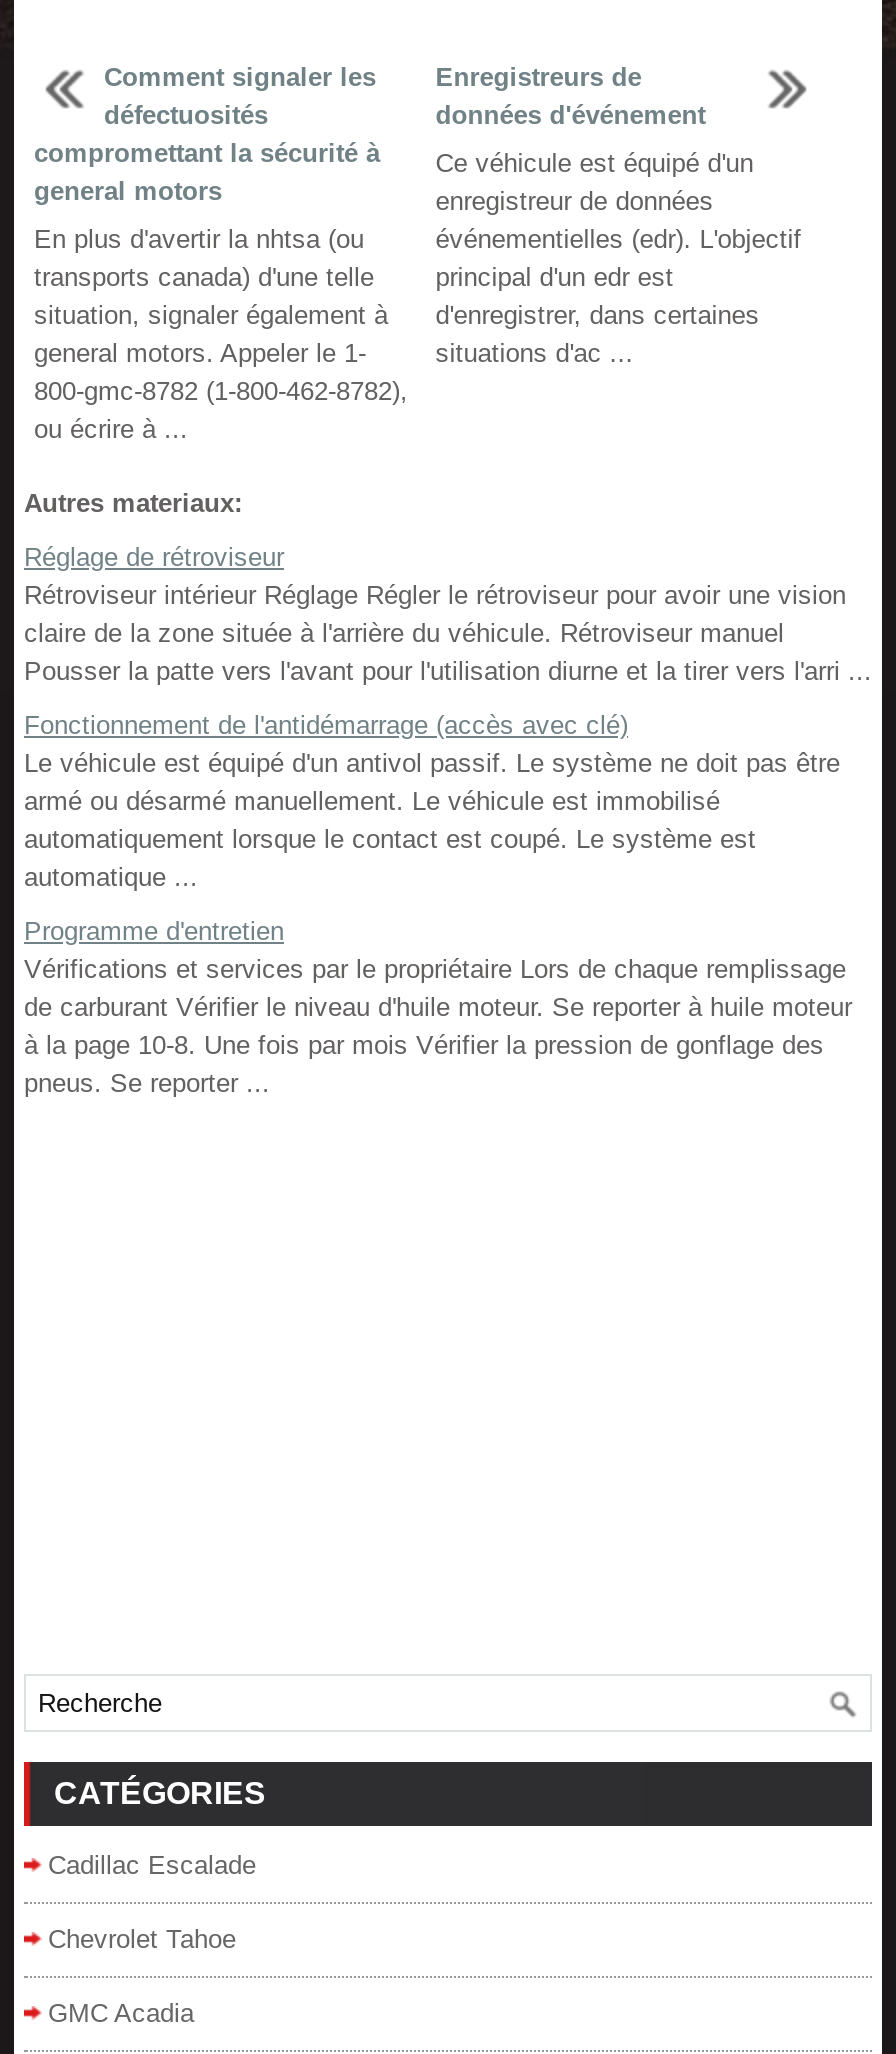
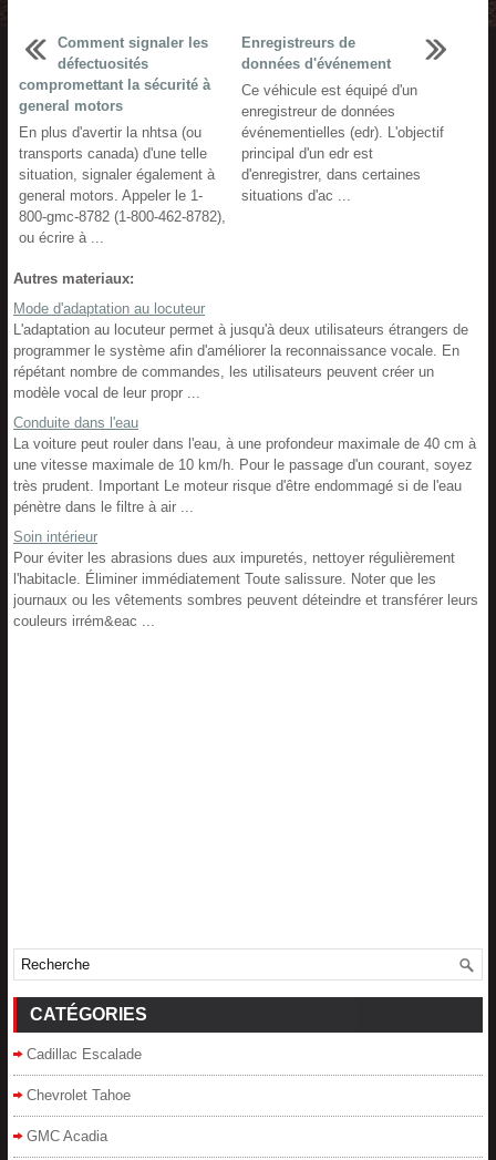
[24,542,872,686] Réglage de rétroviseur | Rétroviseur intérieur Réglage Régler le rétroviseur pour avoir une vision | claire de la zone située à l'arrière du véhicule. Rétroviseur manuel | Pousser la patte vers l'avant pour l'utilisation diurne et la tirer vers l'arri ... -> [13,300,468,401] Mode d'adaptation au locuteur | L'adaptation au locuteur permet à jusqu'à deux utilisateurs étrangers de | programmer le système afin d'améliorer la reconnaissance vocale. En | répétant nombre de commandes, les utilisateurs peuvent créer un | modèle vocal de leur propr ...
[24,710,840,892] Fonctionnement de l'antidémarrage (accès avec clé) | Le véhicule est équipé d'un antivol passif. Le système ne doit pas être | armé ou désarmé manuellement. Le véhicule est immobilisé | automatiquement lorsque le contact est coupé. Le système est | automatique ... -> [13,414,476,515] Conduite dans l'eau | La voiture peut rouler dans l'eau, à une profondeur maximale de 40 cm à | une vitesse maximale de 10 km/h. Pour le passage d'un courant, soyez | très prudent. Important Le moteur risque d'être endommagé si de l'eau | pénètre dans le filtre à air ...
[24,916,852,1098] Programme d'entretien | Vérifications et services par le propriétaire Lors de chaque remplissage | de carburant Vérifier le niveau d'huile moteur. Se reporter à huile moteur | à la page 10-8. Une fois par mois Vérifier la pression de gonflage des | pneus. Se reporter ... -> [13,528,478,629] Soin intérieur | Pour éviter les abrasions dues aux impuretés, nettoyer régulièrement | l'habitacle. Éliminer immédiatement Toute salissure. Noter que les | journaux ou les vêtements sombres peuvent déteindre et transférer leurs | couleurs irrém&eac ...

